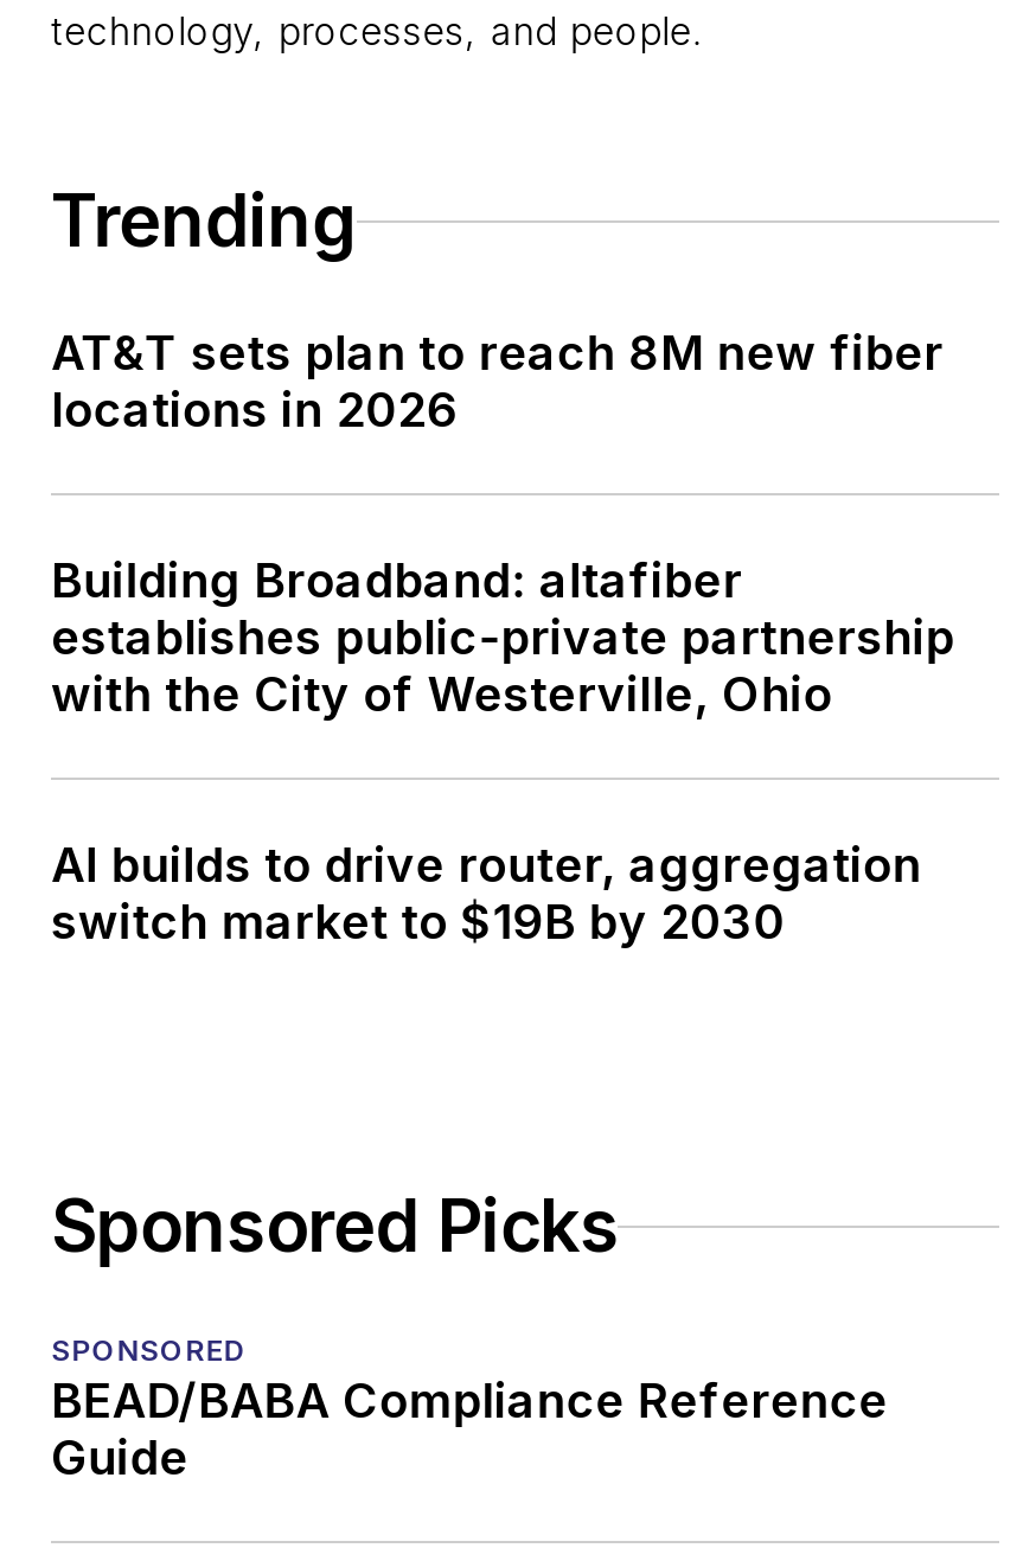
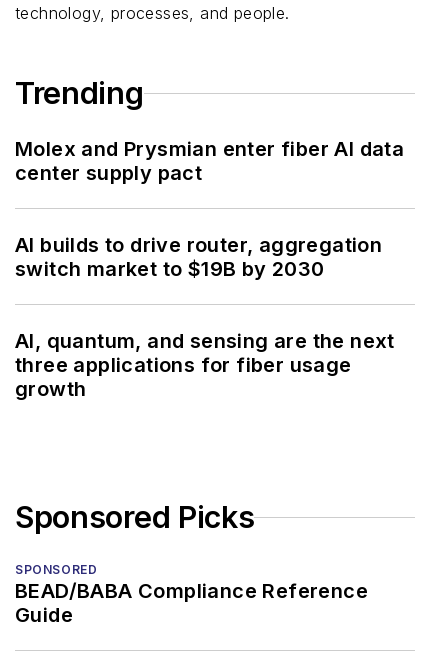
[51,325,955,724] AT&T sets plan to reach 8M new fiber | locations in 2026 | Building Broadband: altafiber | establishes public-private partnership | with the City of Westerville, Ohio -> [15,137,404,185] Molex and Prysmian enter fiber AI data | center supply pact
moved [51,838,921,951] -> [15,233,382,281]: AI builds to drive router, aggregation | switch market to $19B by 2030
none -> [15,329,395,401] AI, quantum, and sensing are the next | three applications for fiber usage | growth

